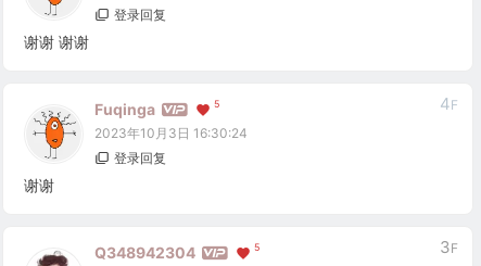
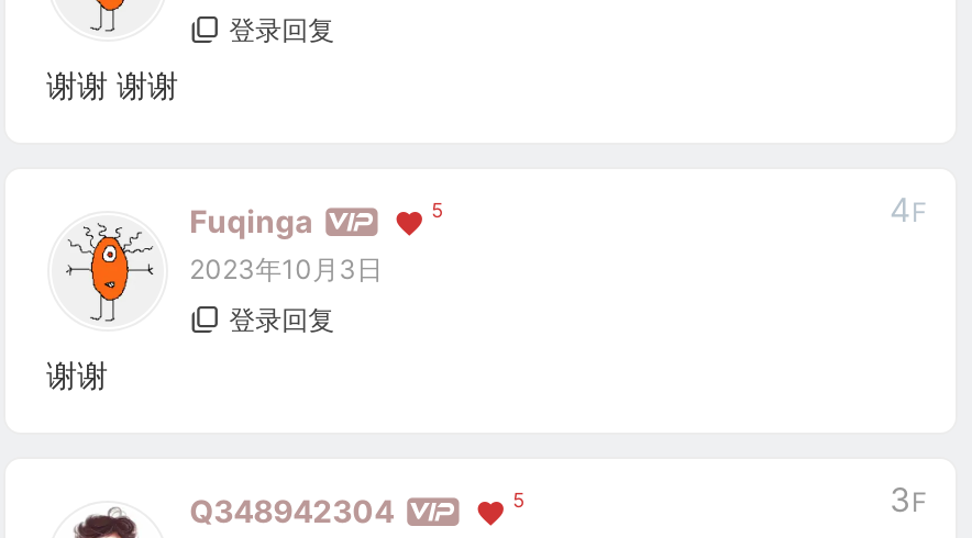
[94,125,247,141] 2023年10月3日 16:30:24 -> [189,253,383,286] 2023年10月3日

